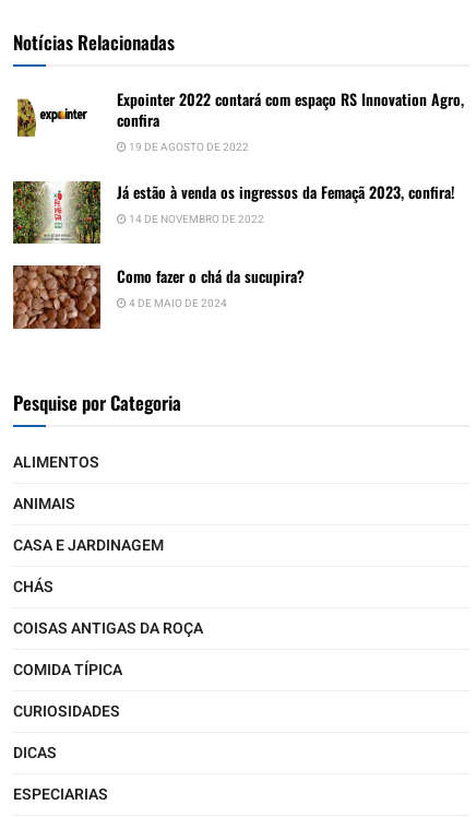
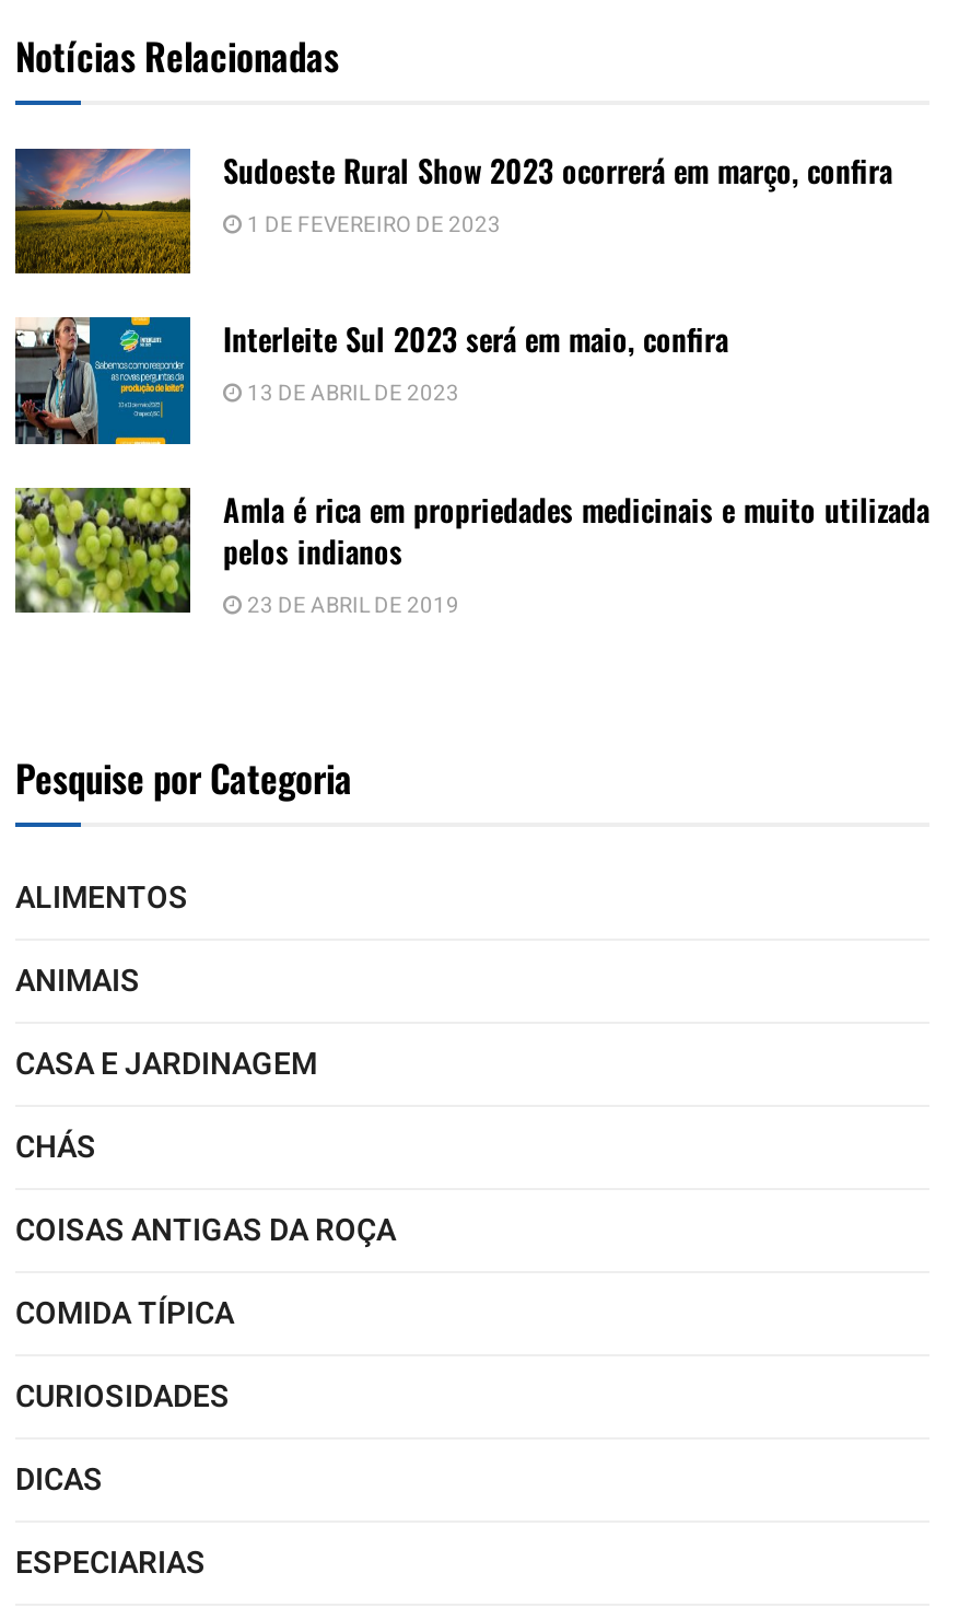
[13,88,464,155] [image] | Expointer 2022 contará com espaço RS Innovation Agro, | confira | 19 DE AGOSTO DE 2022 -> [13,147,892,276] [image] | Sudoeste Rural Show 2023 ocorrerá em março, confira | 1 DE FEVEREIRO DE 2023
[12,173,454,245] [image] | Já estão à venda os ingressos da Femaçã 2023, confira! | 14 DE NOVEMBRO DE 2022 -> [13,315,728,459] [image] | Interleite Sul 2023 será em maio, confira | 13 DE ABRIL DE 2023
[12,258,305,330] [image] | Como fazer o chá da sucupira? | 4 DE MAIO DE 2024 -> [13,485,929,630] [image] | Amla é rica em propriedades medicinais e muito utilizada | pelos indianos | 23 DE ABRIL DE 2019

